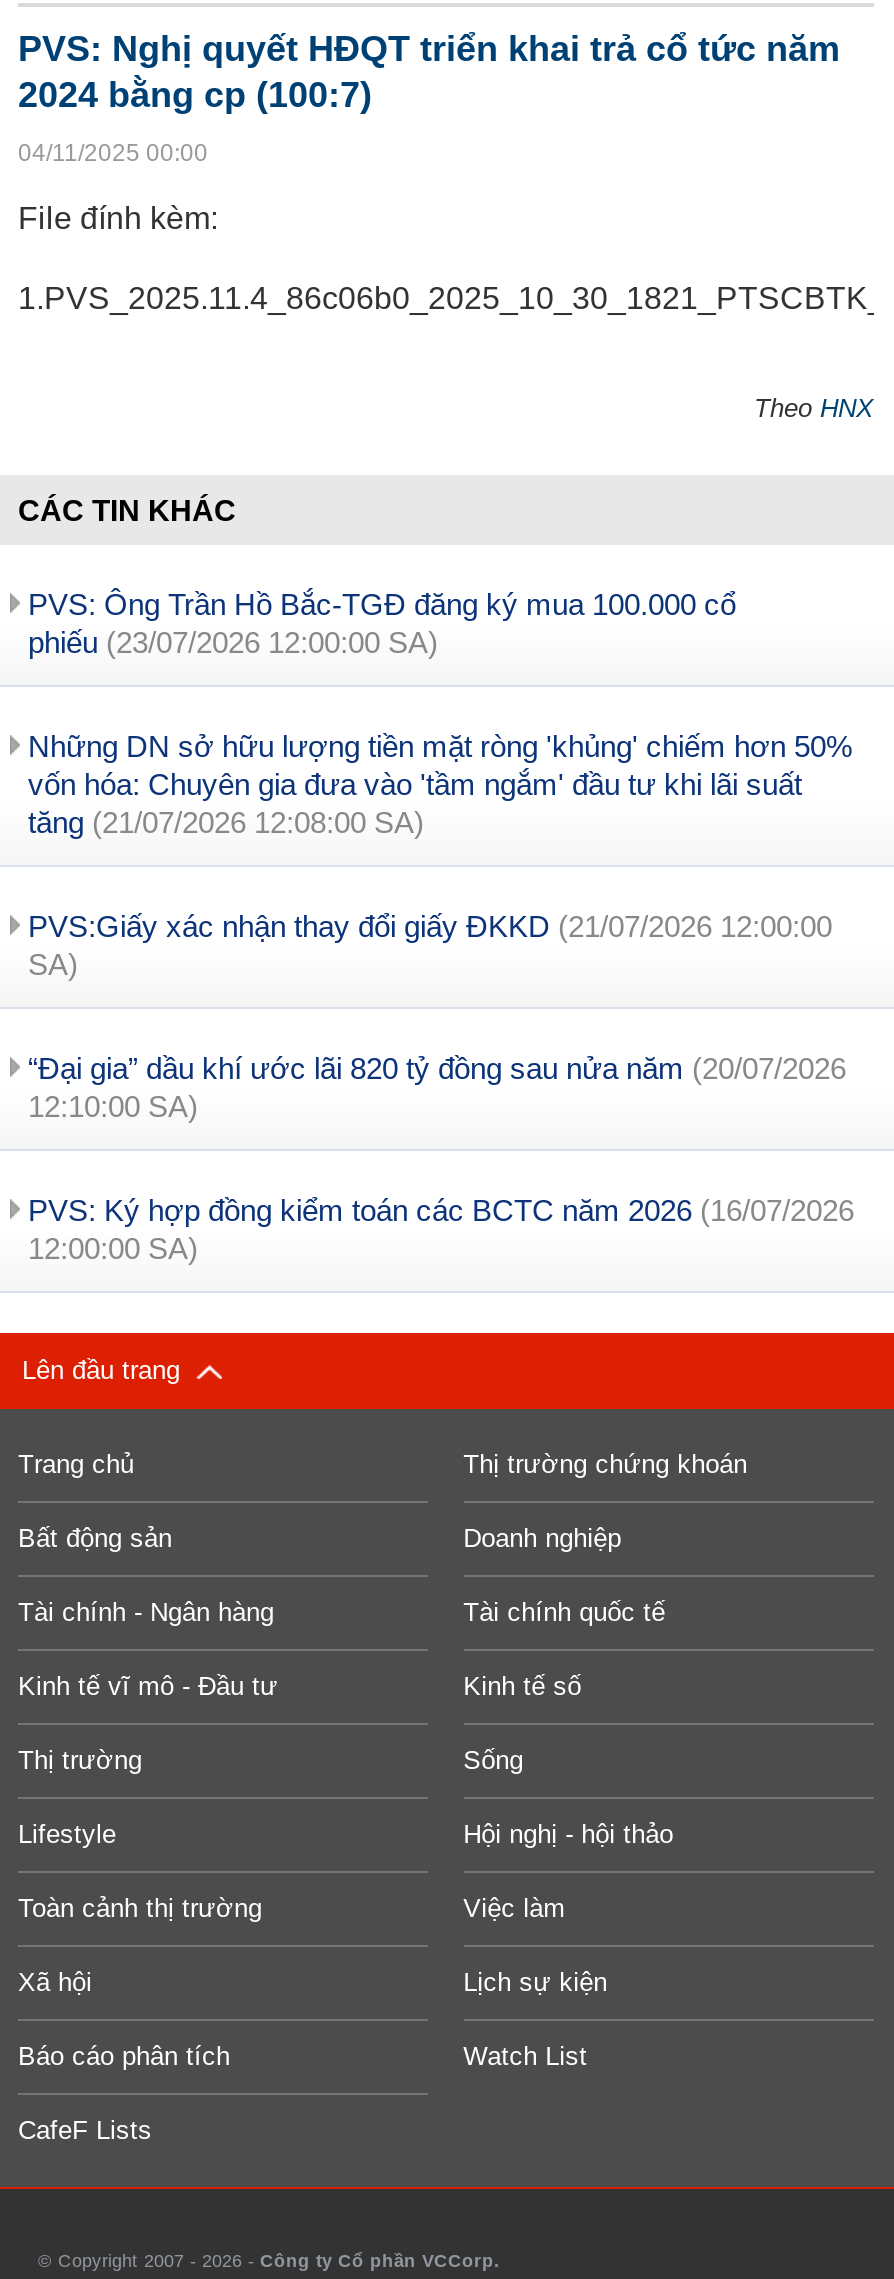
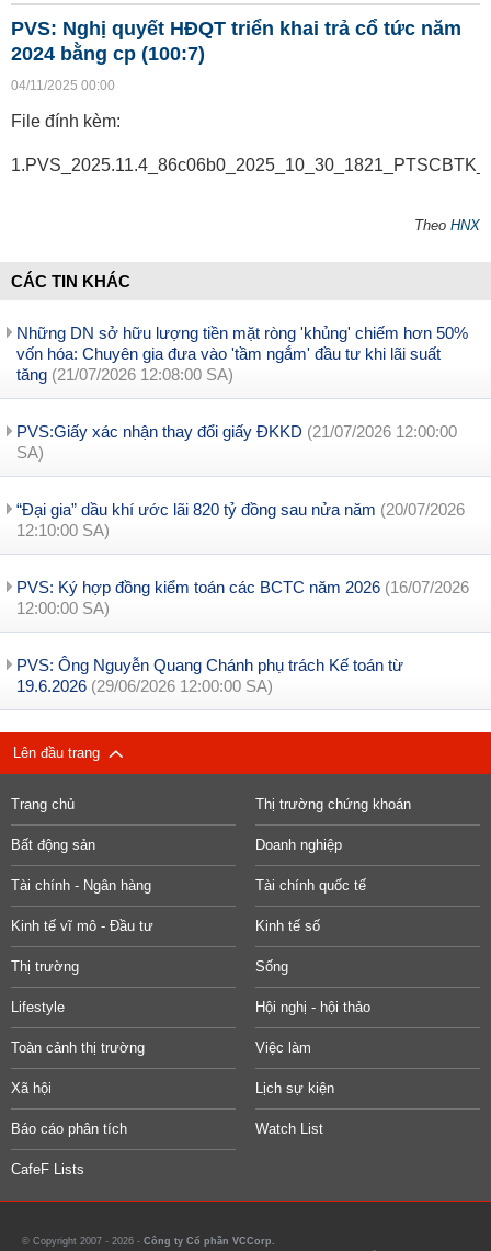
[28,587,736,659] PVS: Ông Trần Hồ Bắc-TGĐ đăng ký mua 100.000 cổ | phiếu (23/07/2026 12:00:00 SA) -> none
moved [28,729,854,1265] -> [16,323,469,617]: Những DN sở hữu lượng tiền mặt ròng 'khủng' chiếm hơn 50% | vốn hóa: Chuyên gia đưa vào 'tầm ngắm' đầu tư khi lãi suất | tăng (21/07/2026 12:08:00 SA) | ... | PVS: Ký hợp đồng kiểm toán các BCTC năm 2026 (16/07/2026 | 12:00:00 SA)
none -> [16,656,403,695] PVS: Ông Nguyễn Quang Chánh phụ trách Kế toán từ | 19.6.2026 (29/06/2026 12:00:00 SA)

